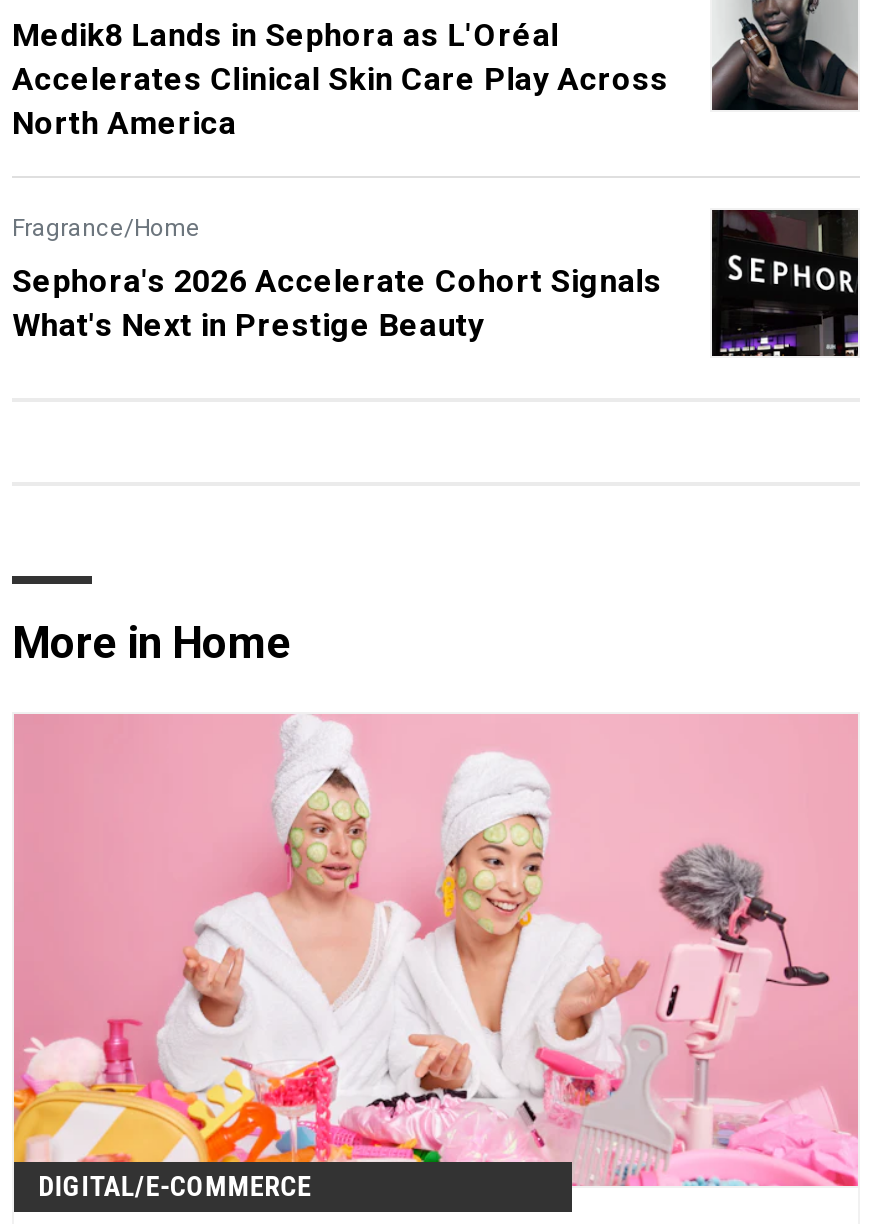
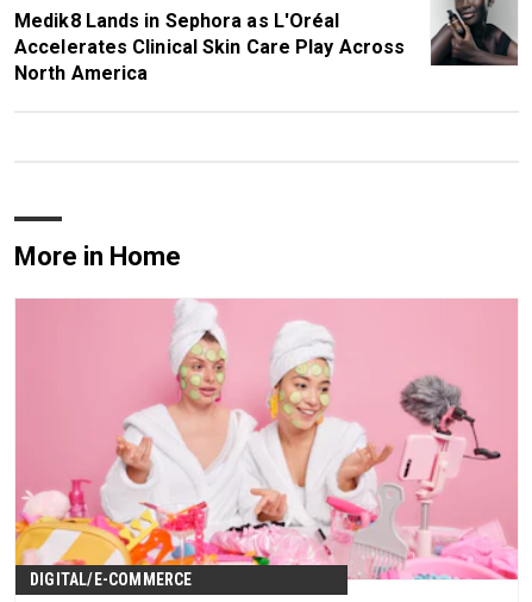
[12,208,860,358] [image] | Fragrance/Home | Sephora's 2026 Accelerate Cohort Signals | What's Next in Prestige Beauty -> none

